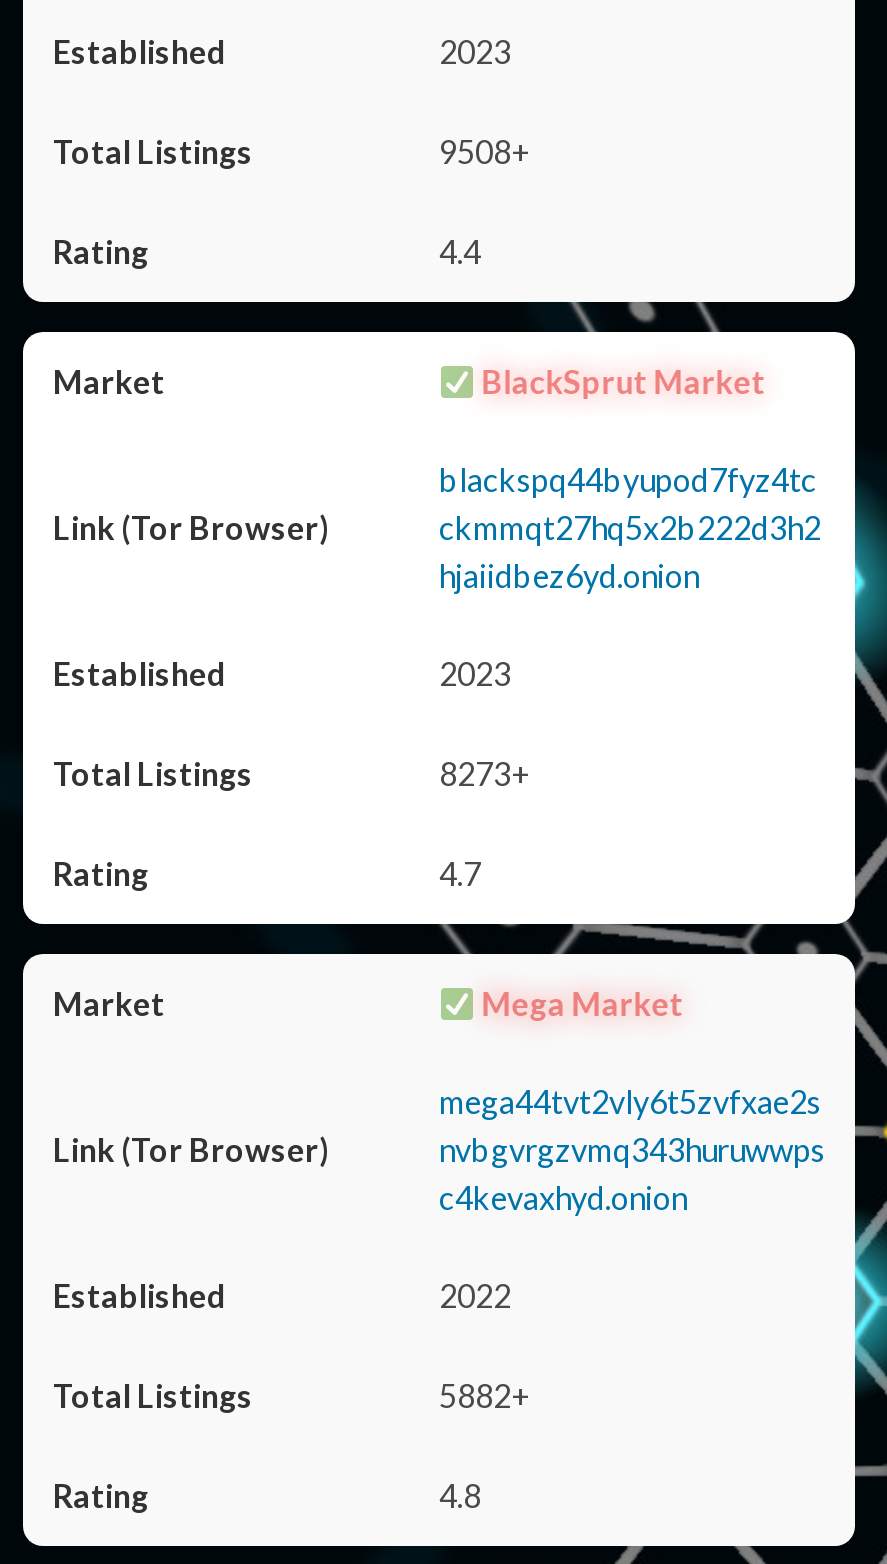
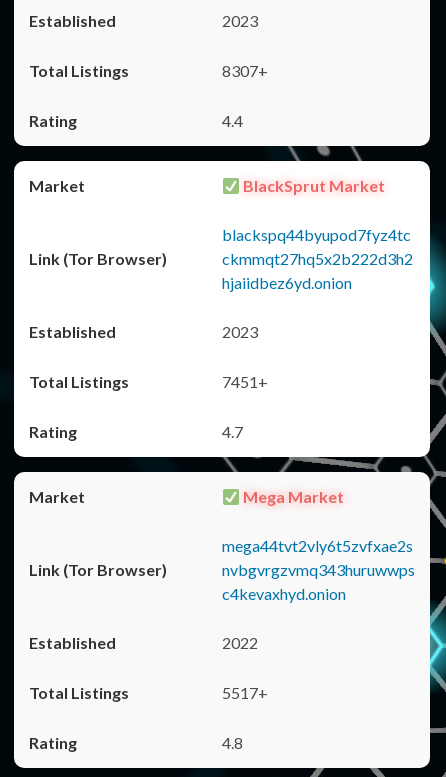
[439,132,531,170] 9508+ -> [222,61,268,80] 8307+
[439,754,531,792] 8273+ -> [222,372,268,391] 7451+
[439,1376,531,1414] 5882+ -> [222,683,268,702] 5517+

